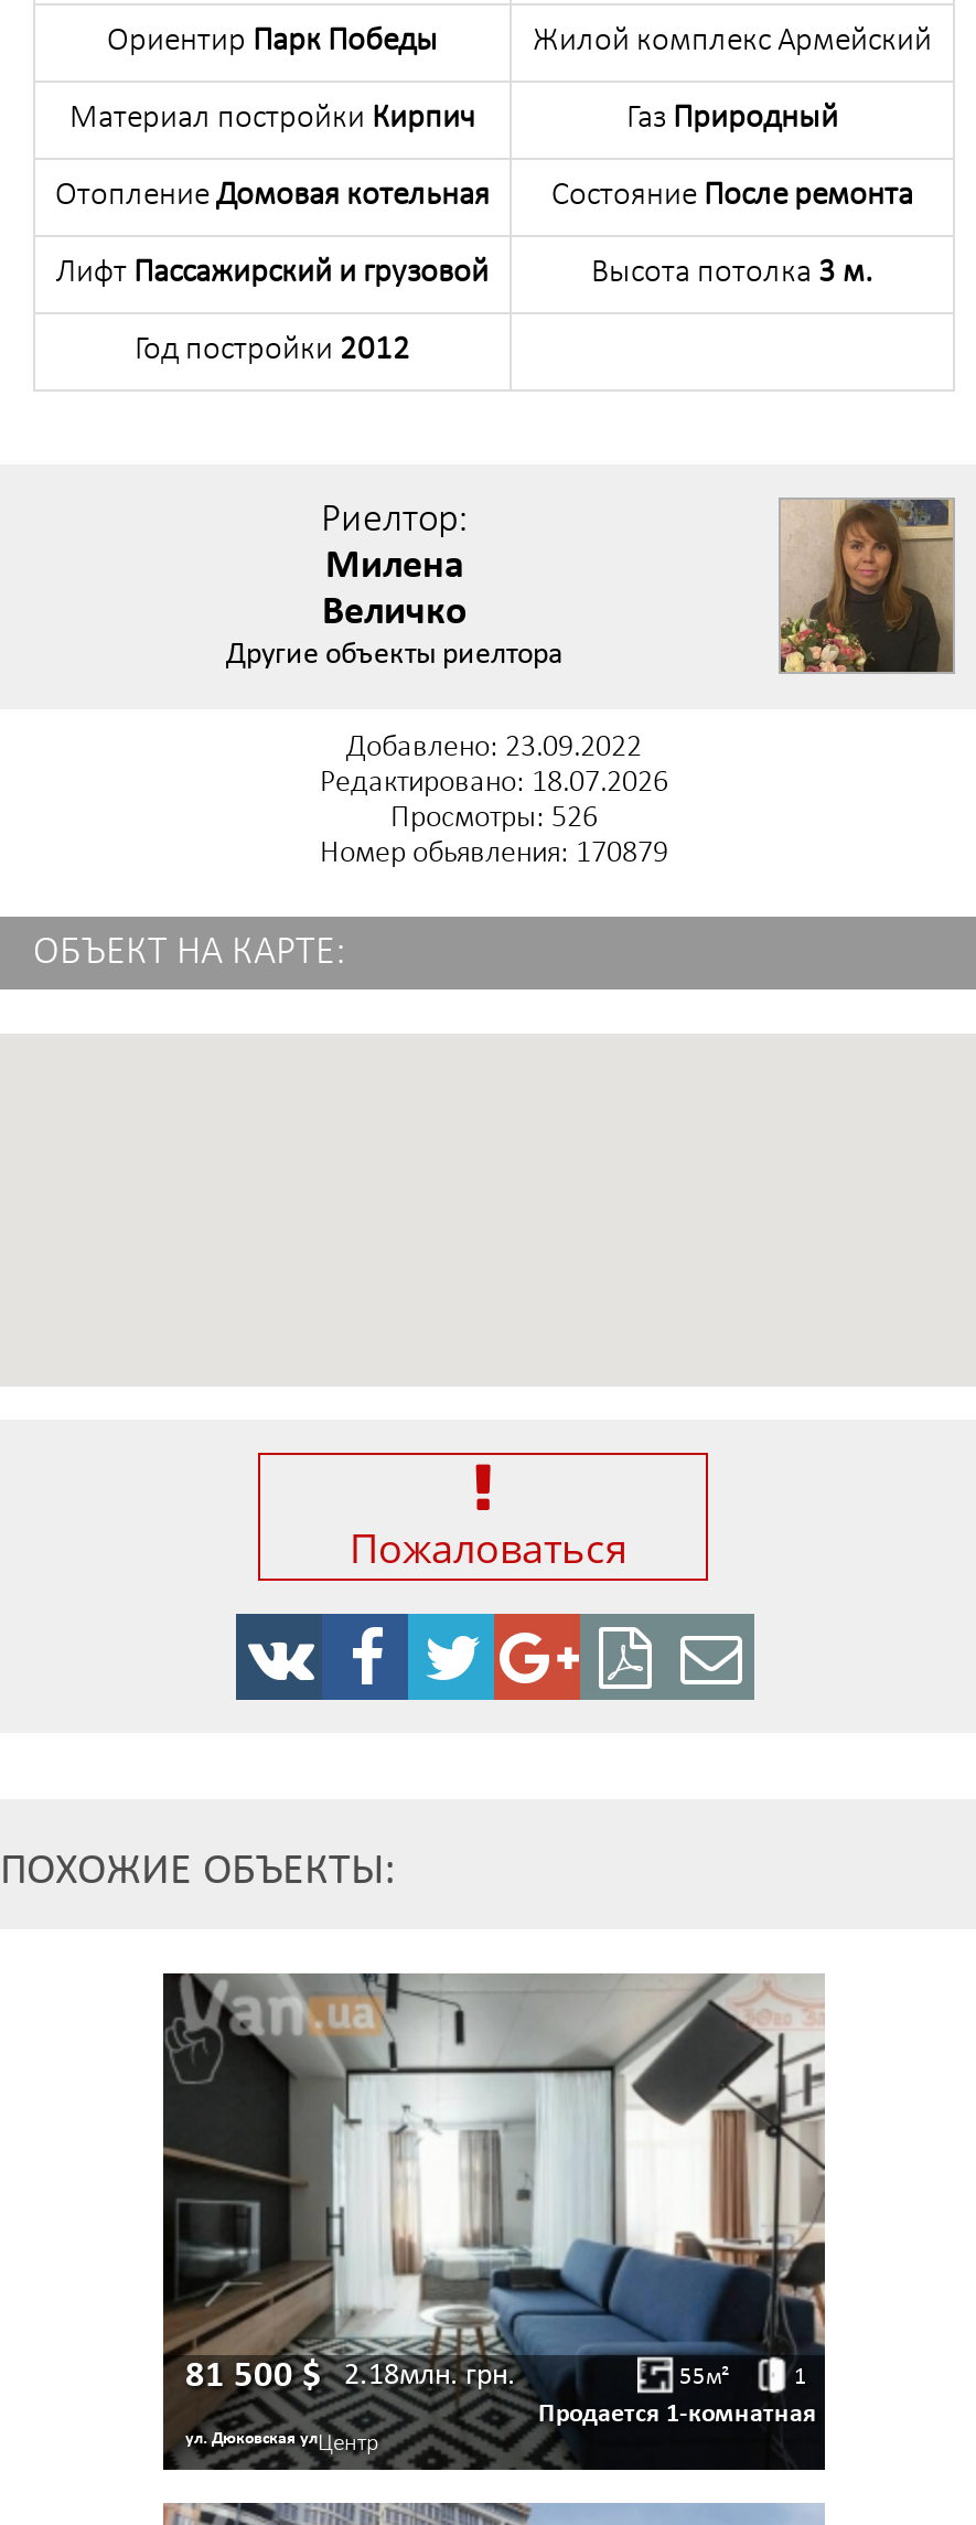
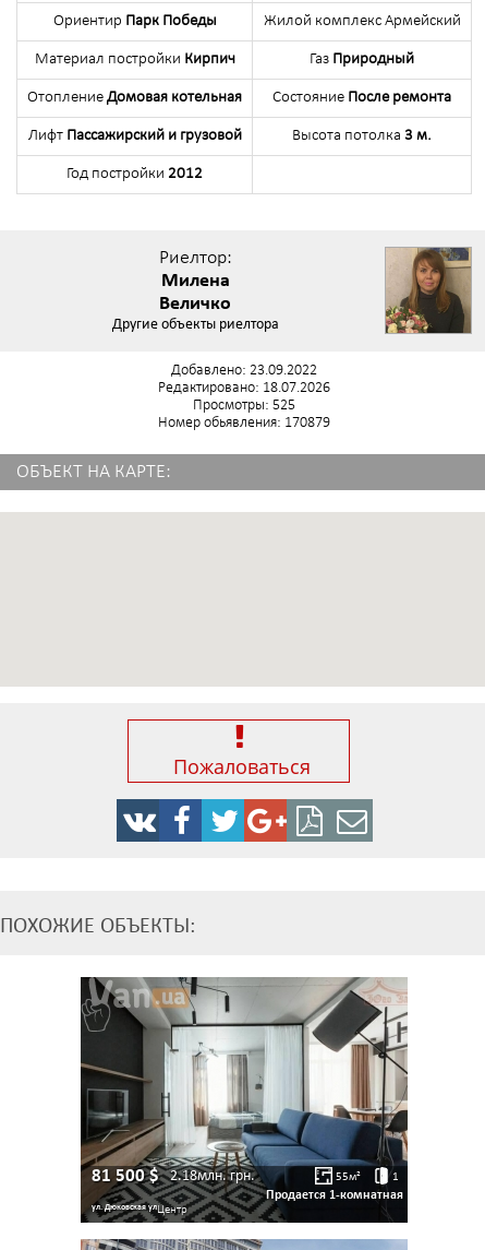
[390,805,598,834] Просмотры: 526 -> [193,399,295,413] Просмотры: 525

